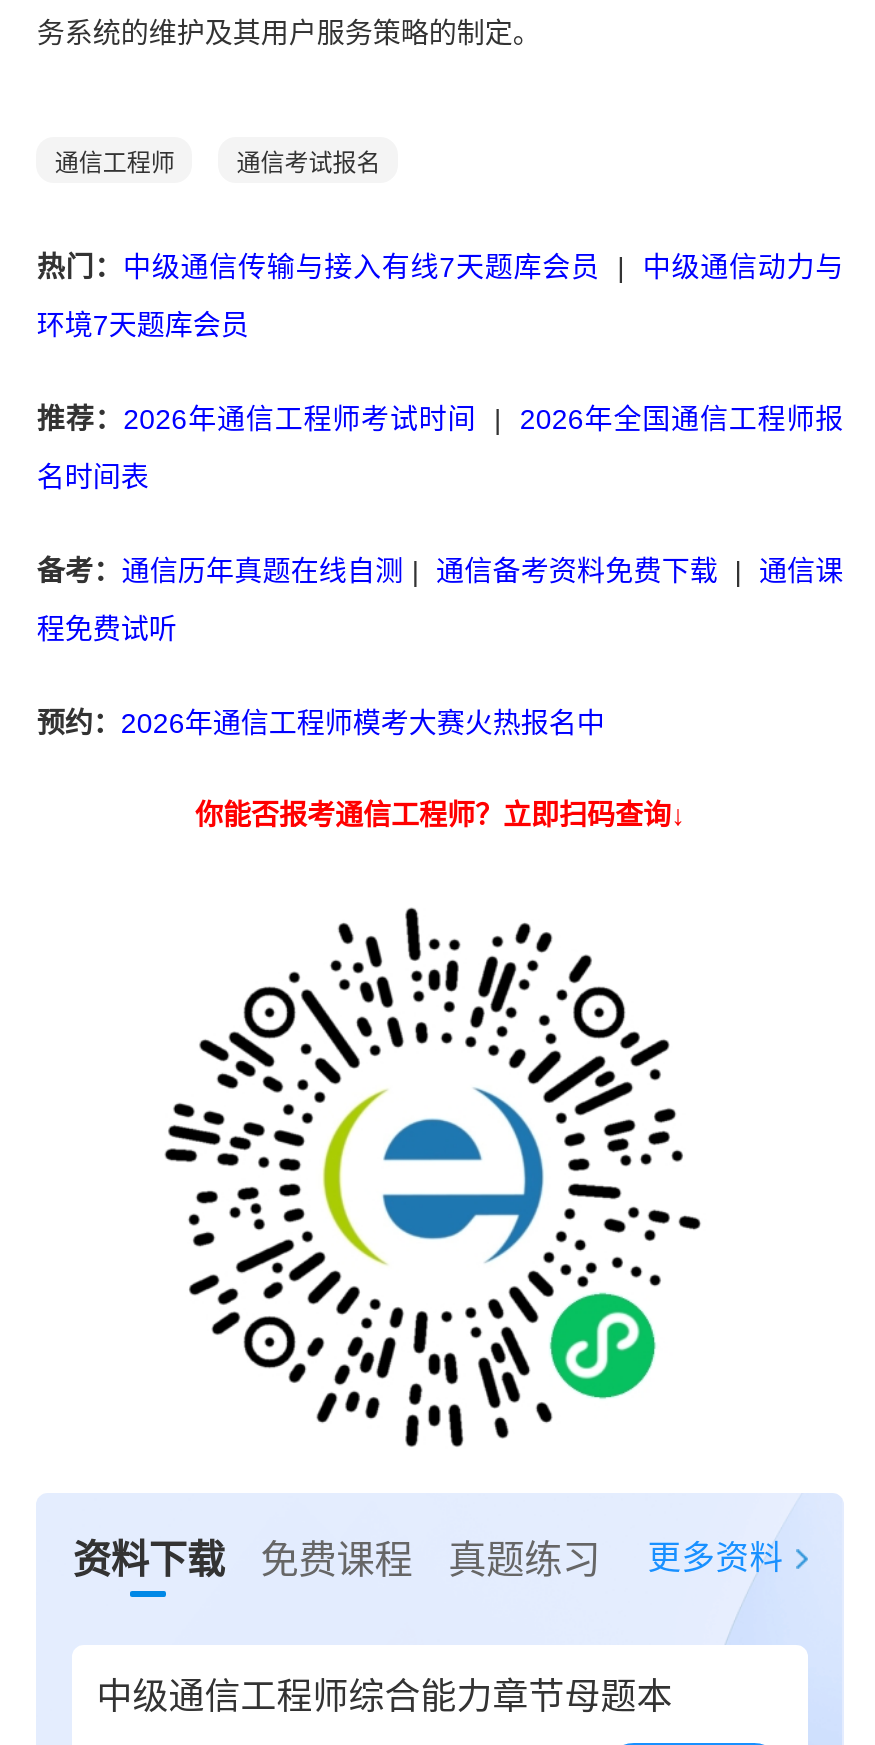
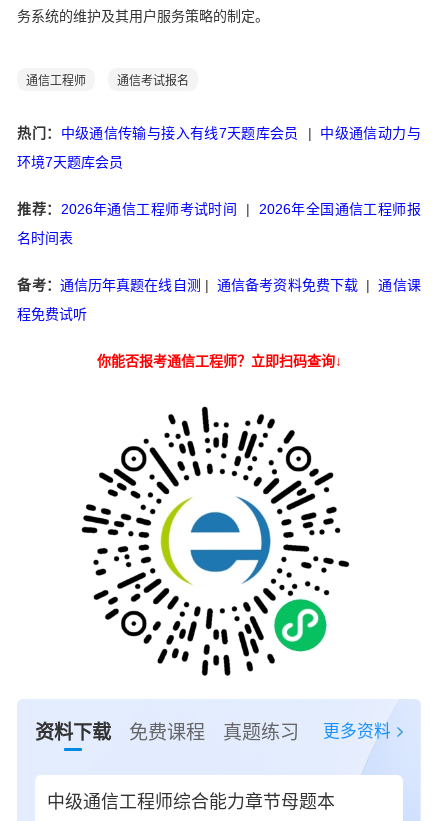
[37,706,605,738] 预约：2026年通信工程师模考大赛火热报名中 -> none

